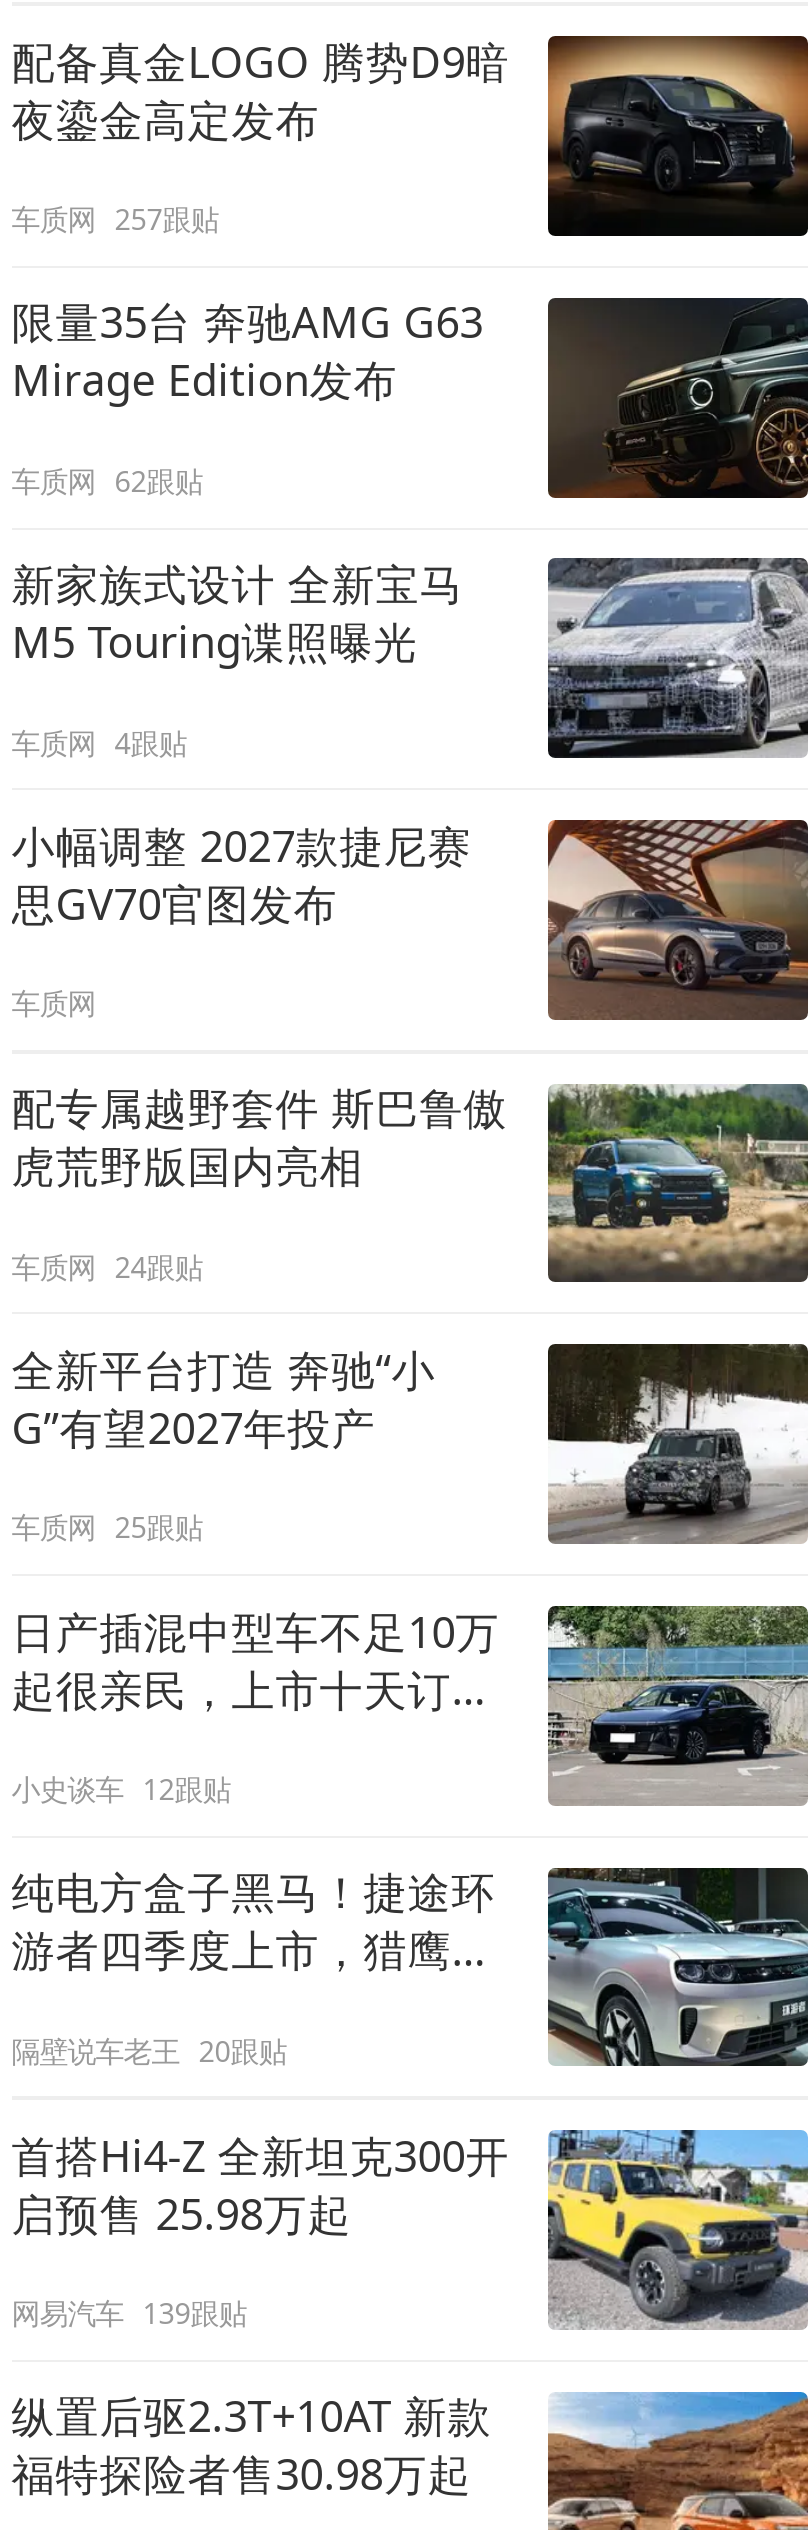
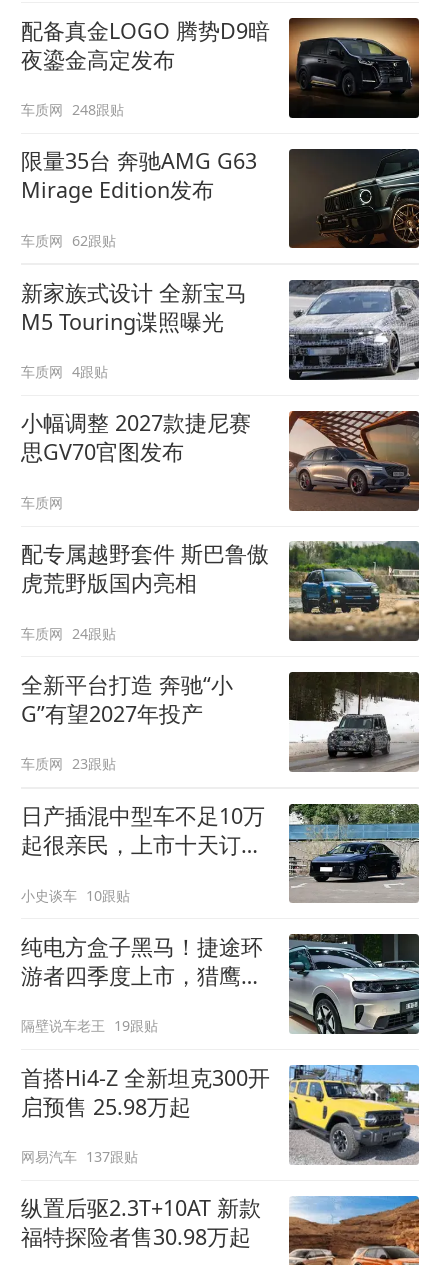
[11,200,219,238] 车质网 257跟贴 -> [21,100,124,119] 车质网 248跟贴
[11,1508,203,1546] 车质网 25跟贴 -> [21,754,116,773] 车质网 23跟贴
[11,1770,231,1808] 小史谈车 12跟贴 -> [21,886,130,905] 小史谈车 10跟贴
[11,2031,287,2069] 隔壁说车老王 20跟贴 -> [21,1016,158,1035] 隔壁说车老王 19跟贴
[11,2294,247,2332] 网易汽车 139跟贴 -> [21,1147,138,1166] 网易汽车 137跟贴

